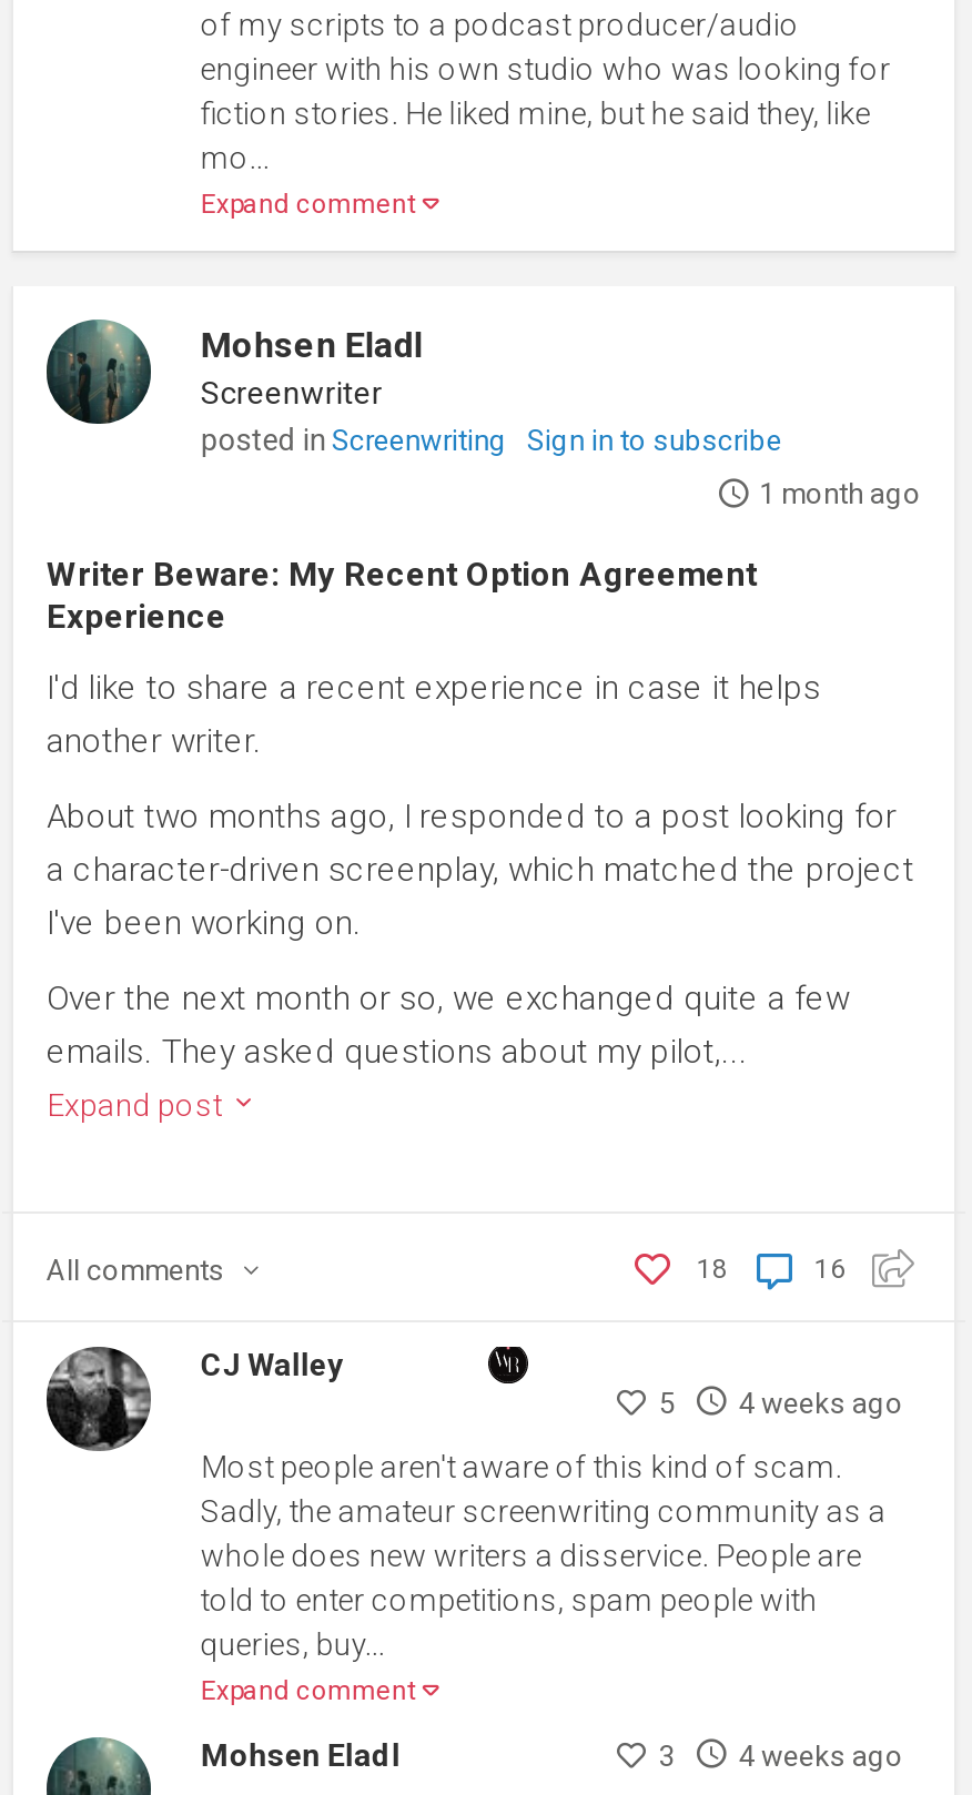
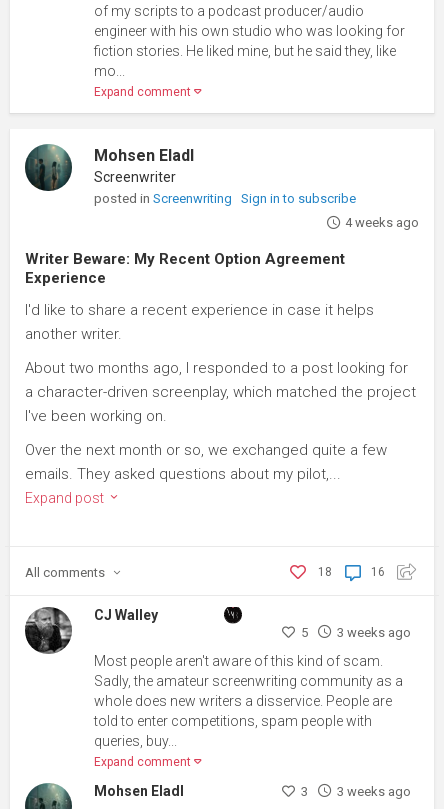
[759,477,921,510] 1 month ago -> [345,215,419,230] 4 weeks ago
[659,1387,903,1420] 5 4 weeks ago -> [301,625,411,640] 5 3 weeks ago
[659,1740,903,1773] 3 4 weeks ago -> [301,784,411,799] 3 3 weeks ago

